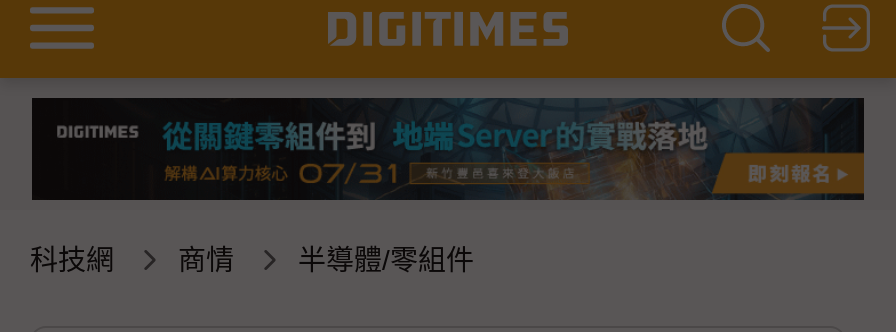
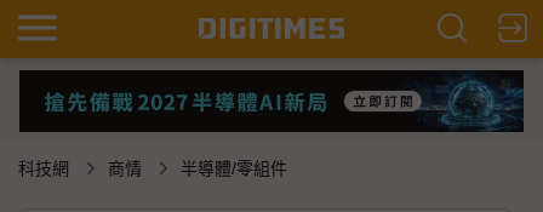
[54,96,866,202] [image] -> [34,69,525,133] [image]

